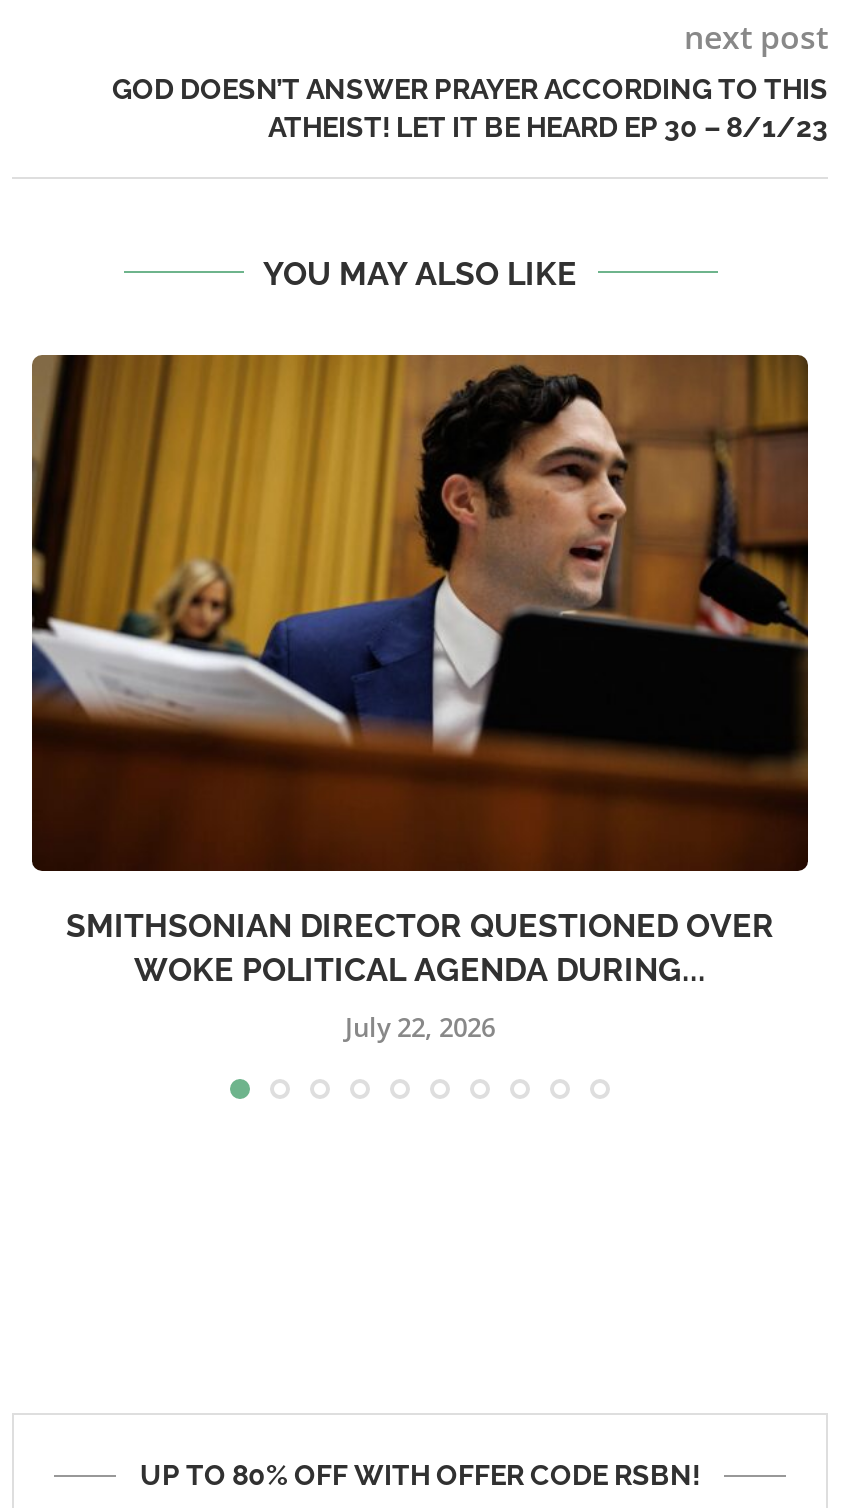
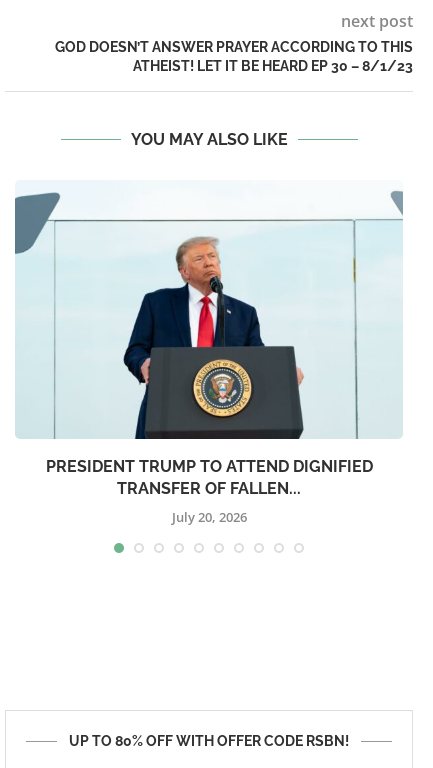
[30,353,810,990] [image] | SMITHSONIAN DIRECTOR QUESTIONED OVER | WOKE POLITICAL AGENDA DURING... -> [14,180,404,498] [image] | PRESIDENT TRUMP TO ATTEND DIGNIFIED | TRANSFER OF FALLEN...
[345,1010,495,1046] July 22, 2026 -> [171,508,246,526] July 20, 2026

